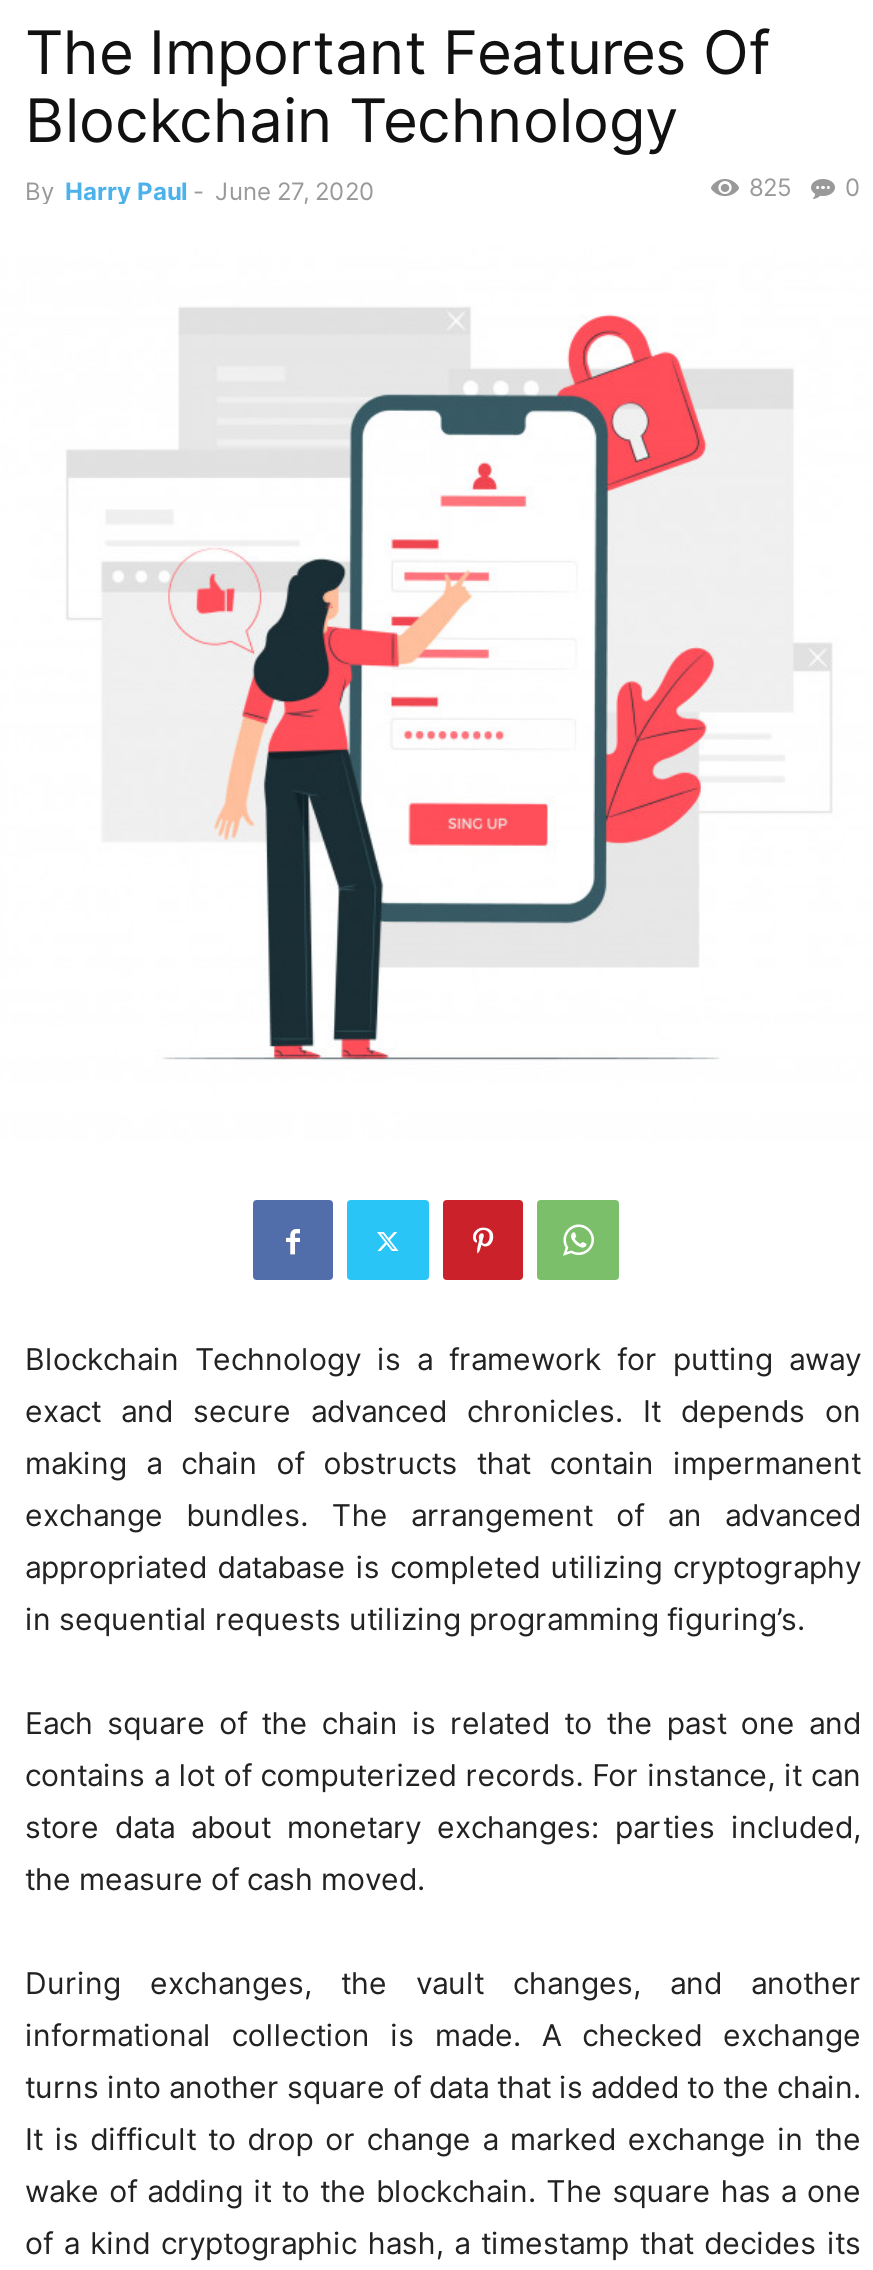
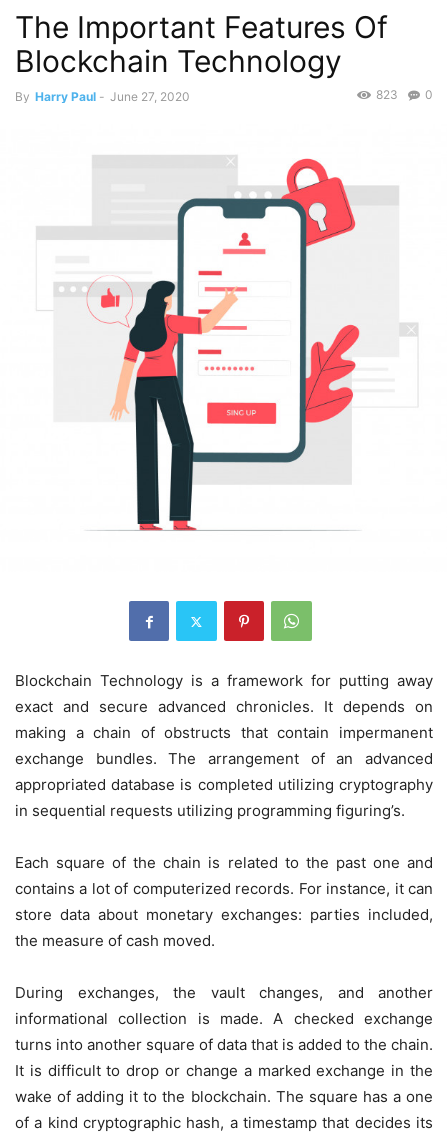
[749,172,861,202] 825 0 -> [376,87,433,102] 823 0

